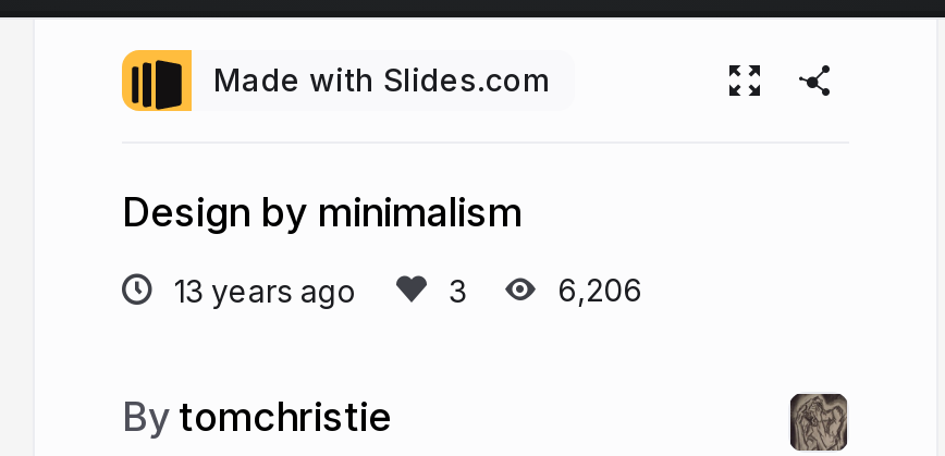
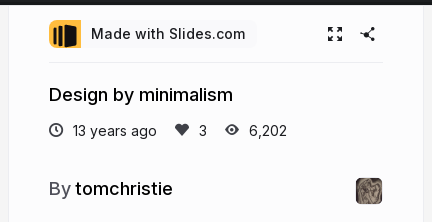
[557,271,642,308] 6,206 -> [249,122,287,139] 6,202

